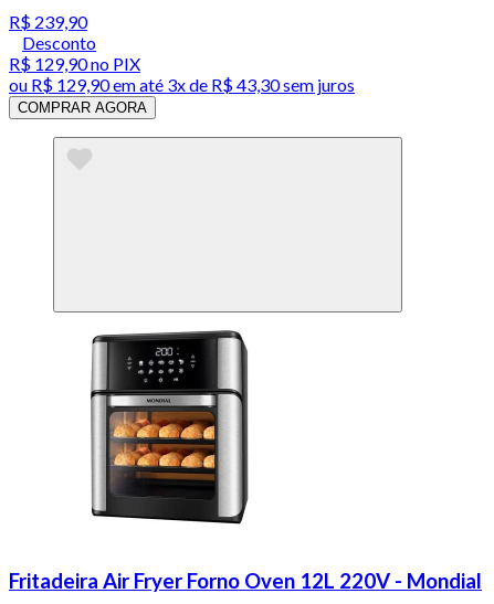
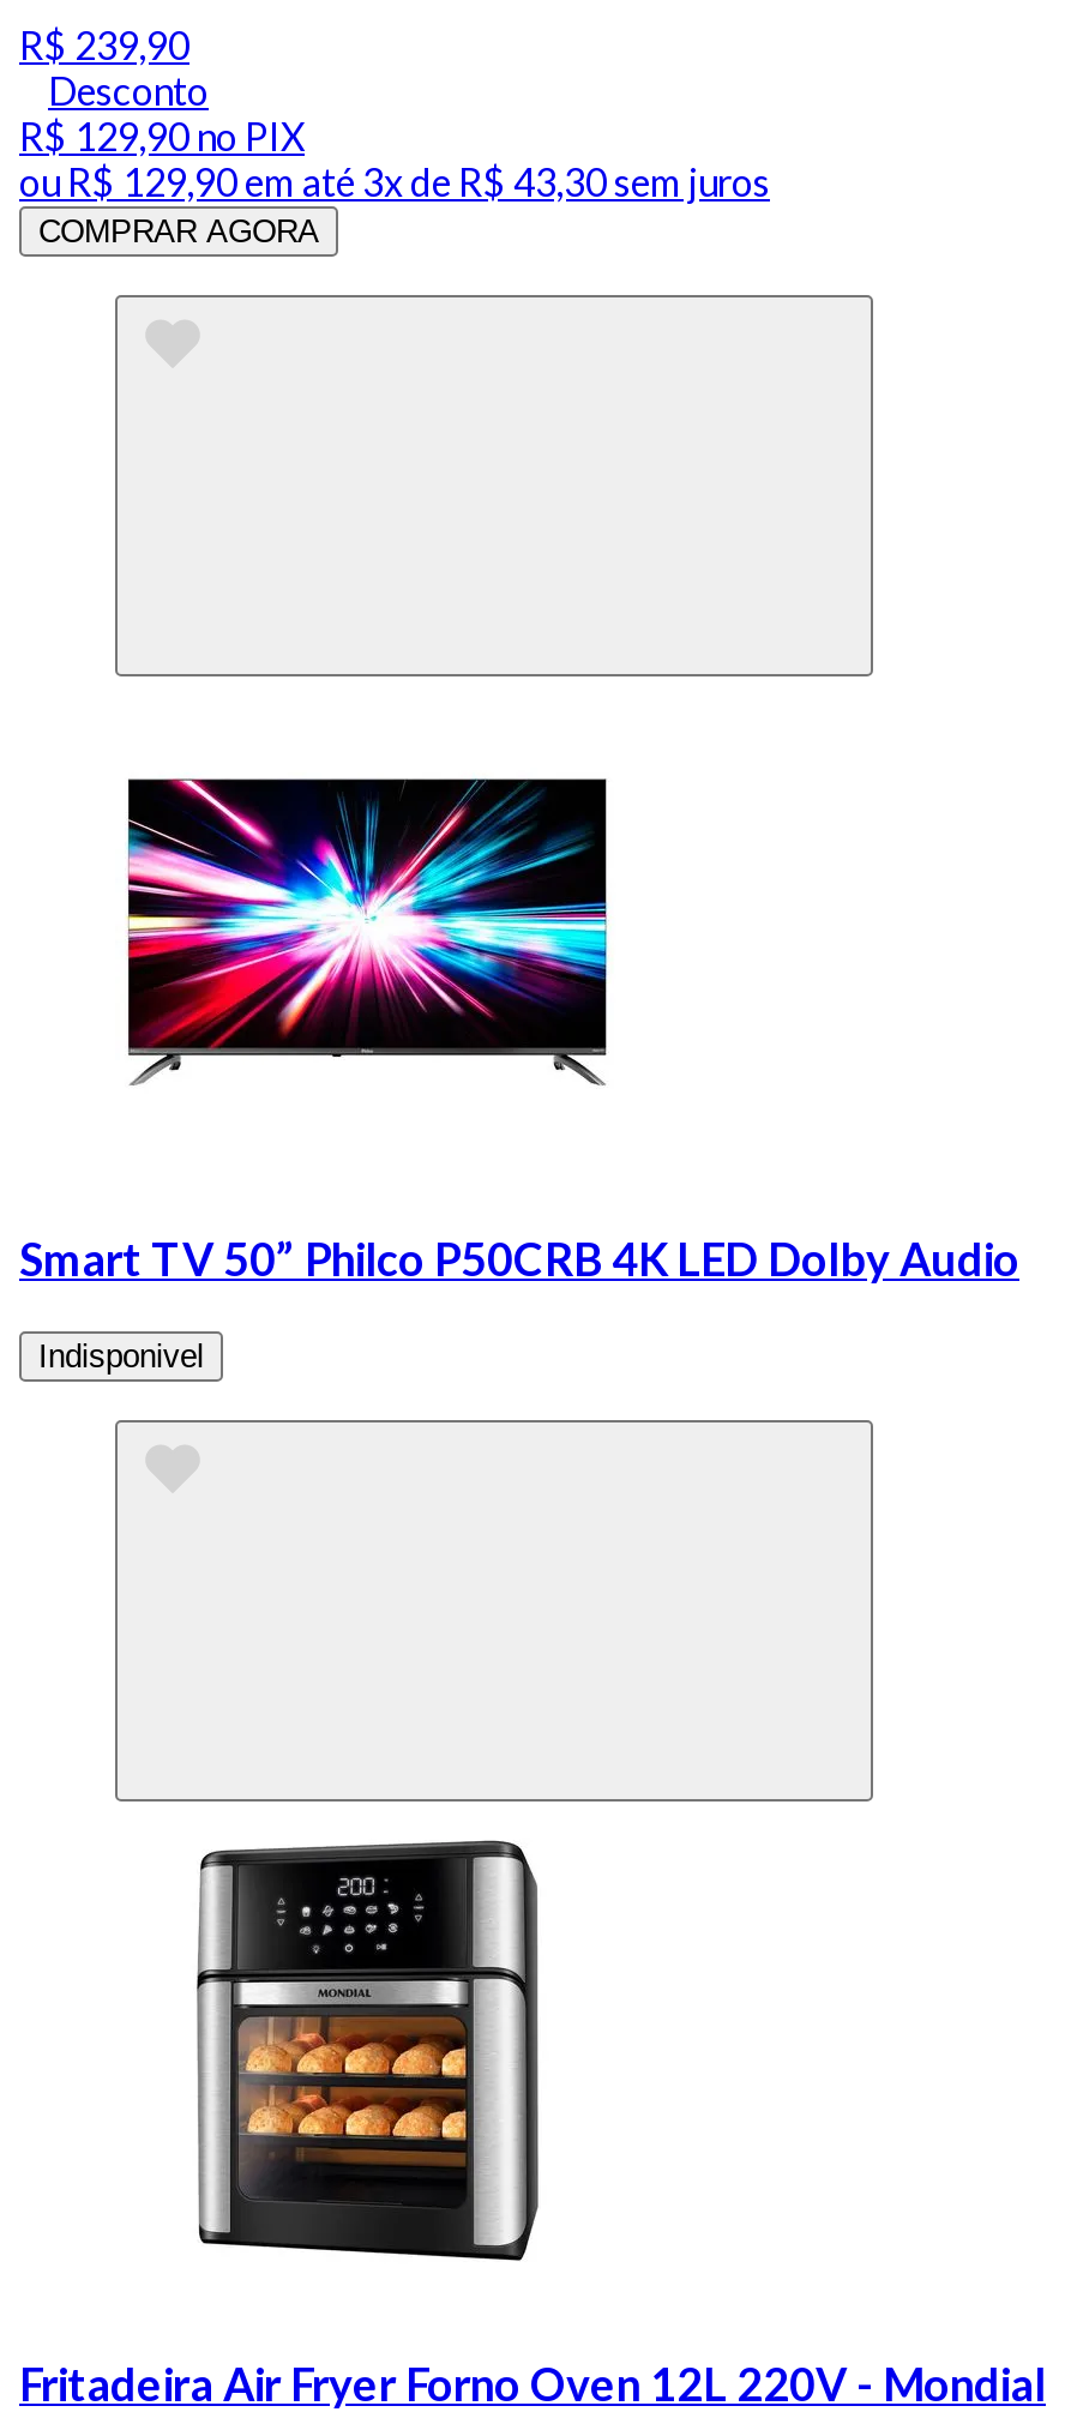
none -> [19,1232,1019,1375] Smart TV 50” Philco P50CRB 4K LED Dolby Audio | Indisponivel
none -> [125,777,609,1087] [image]

